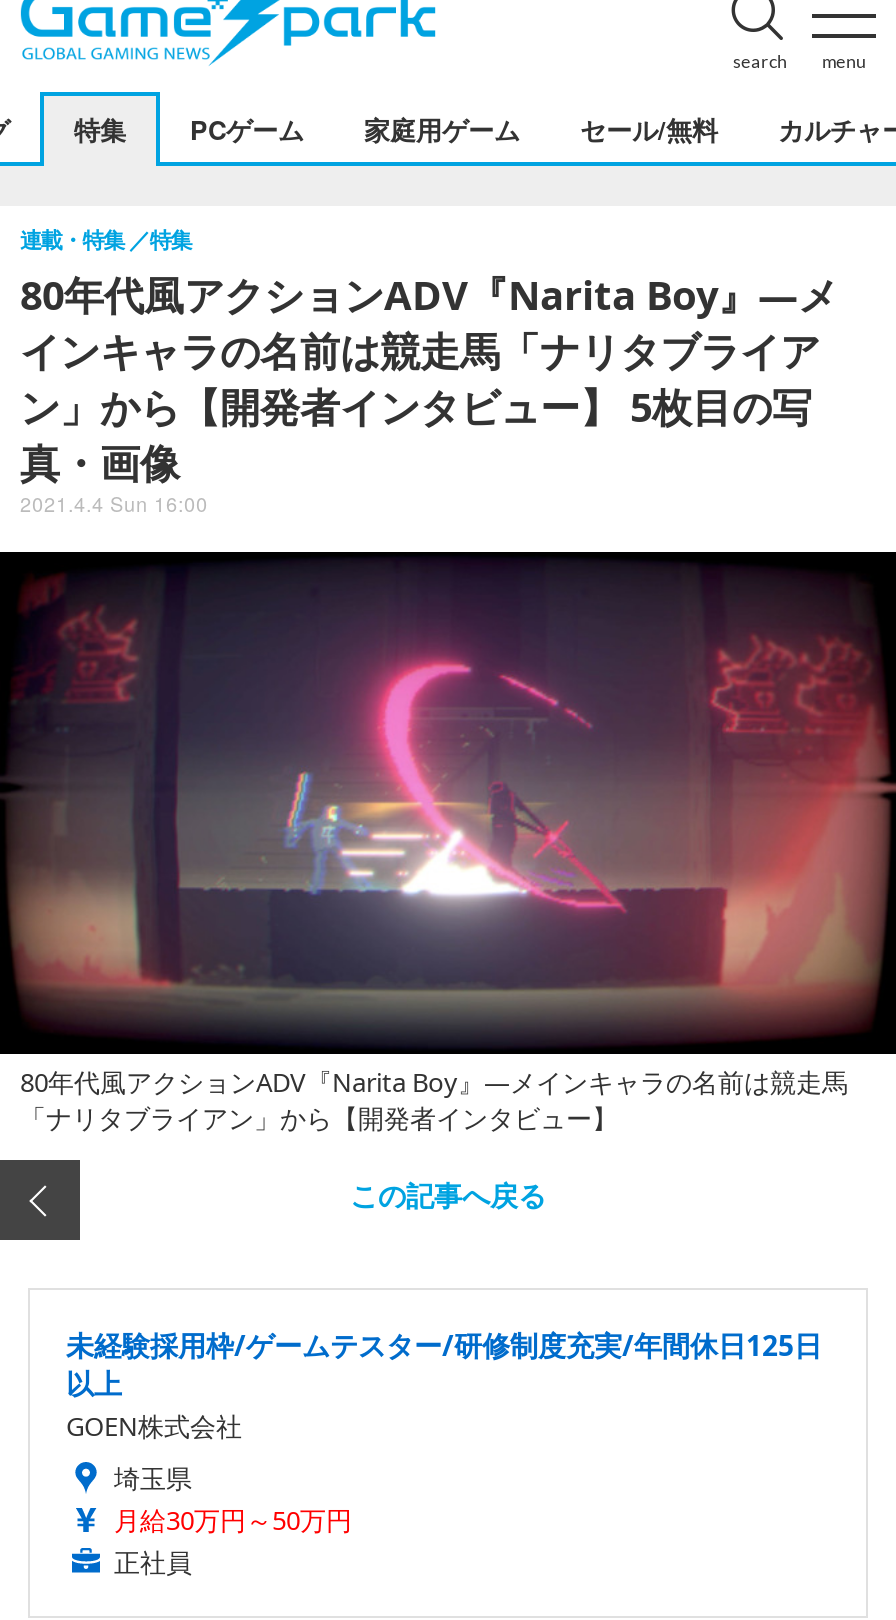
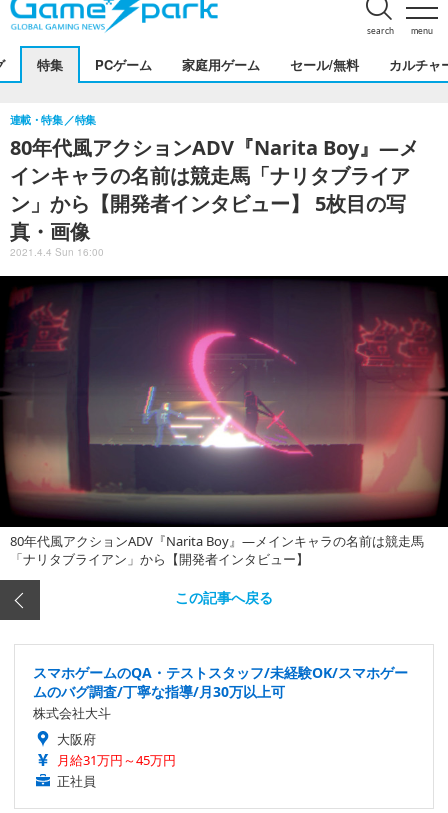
[66,1327,822,1539] 未経験採用枠/ゲームテスター/研修制度充実/年間休日125日 | 以上 | GOEN株式会社 | 埼玉県 | 月給30万円～50万円 -> [33,663,408,769] スマホゲームのQA・テストスタッフ/未経験OK/スマホゲー | ムのバグ調査/丁寧な指導/月30万以上可 | 株式会社大斗 | 大阪府 | 月給31万円～45万円

